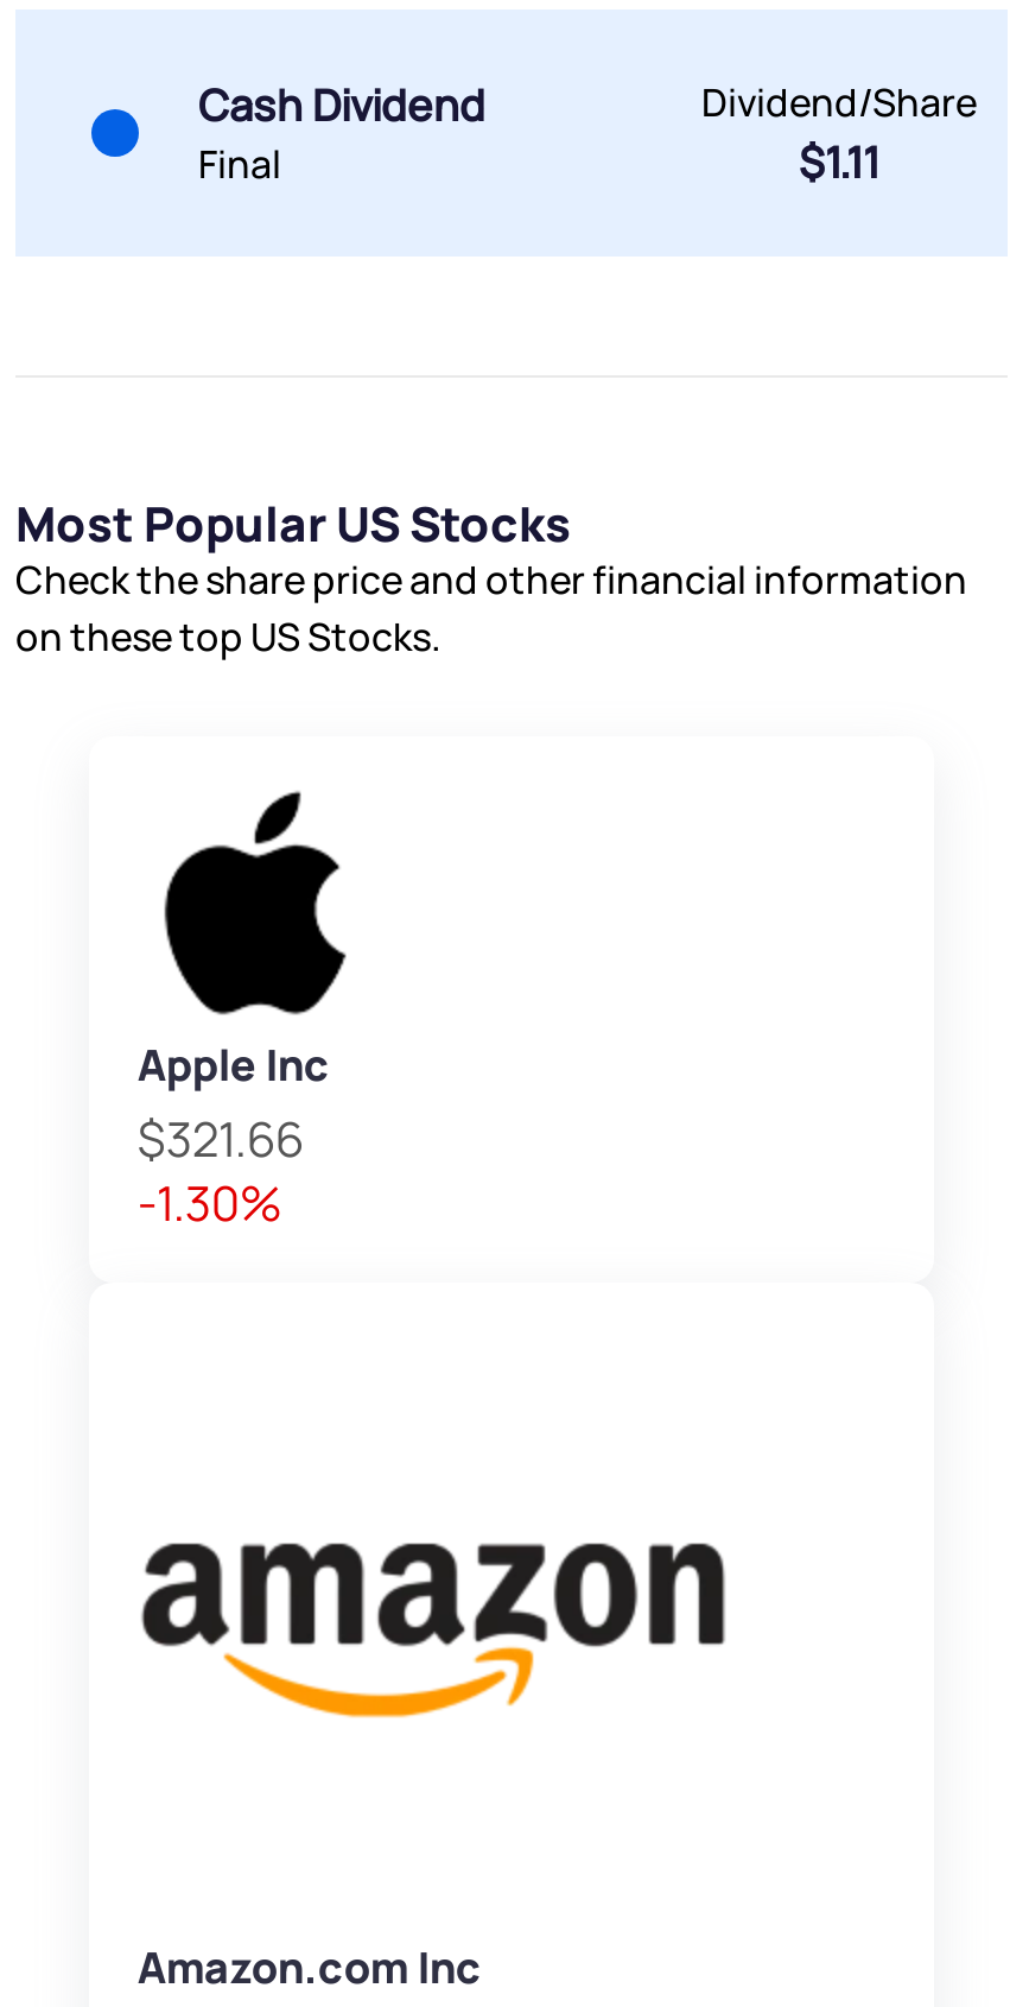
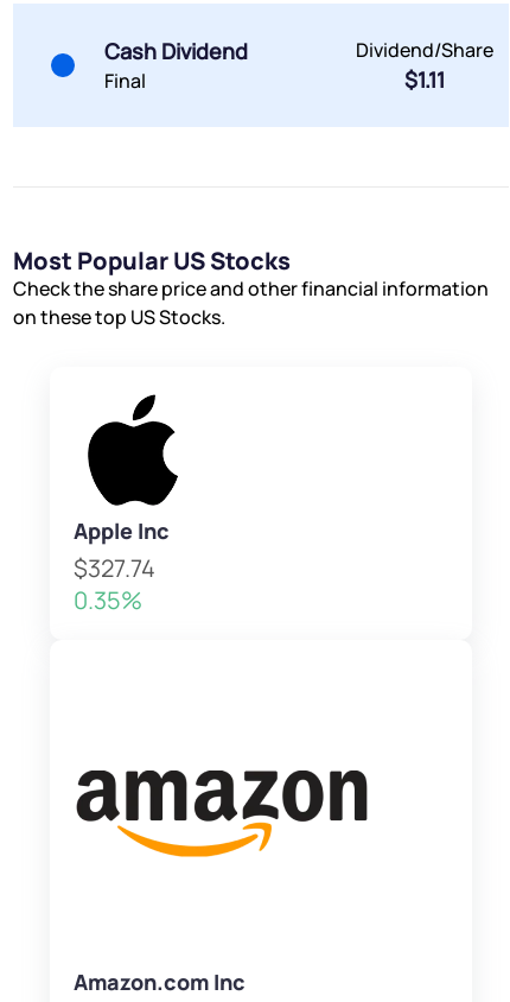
[137,1108,303,1172] $321.66 -> [74,553,156,585] $327.74
[137,1172,282,1236] -1.30% -> [74,585,143,617] 0.35%

